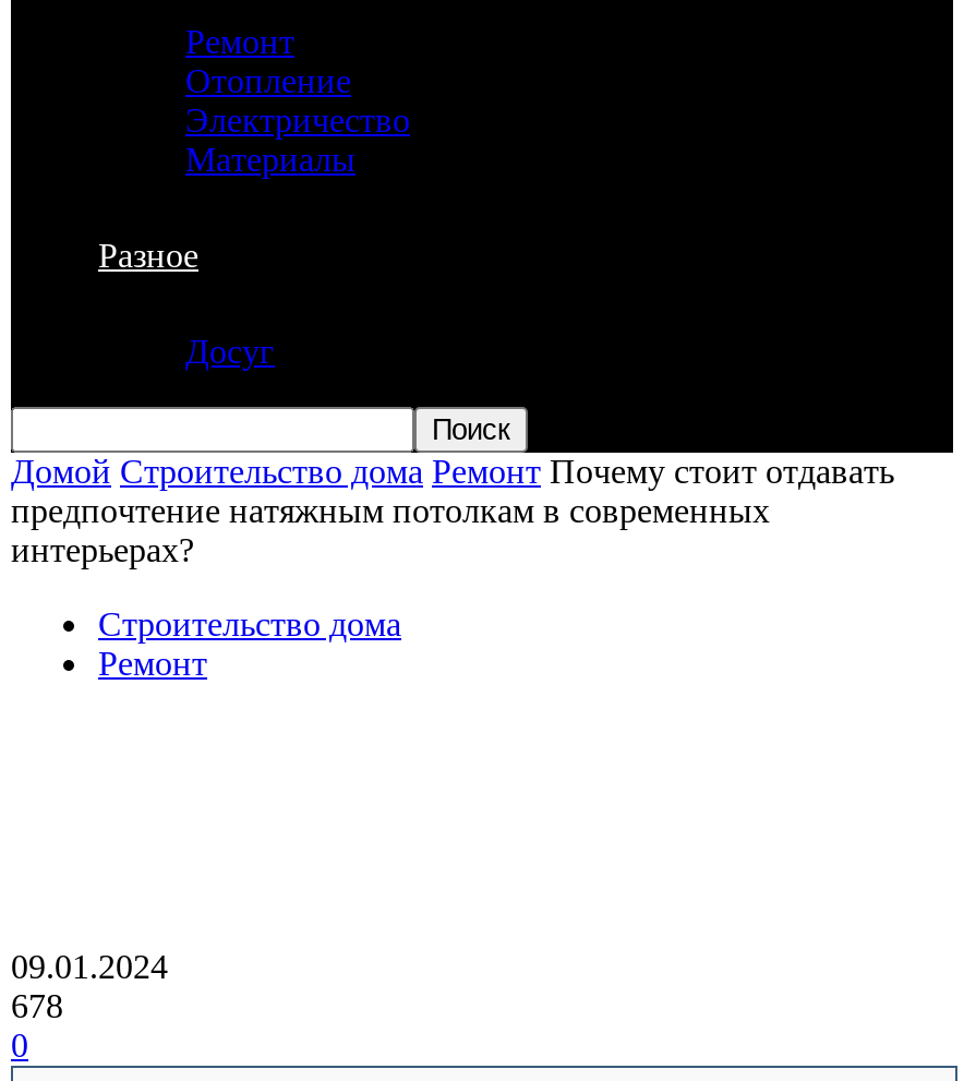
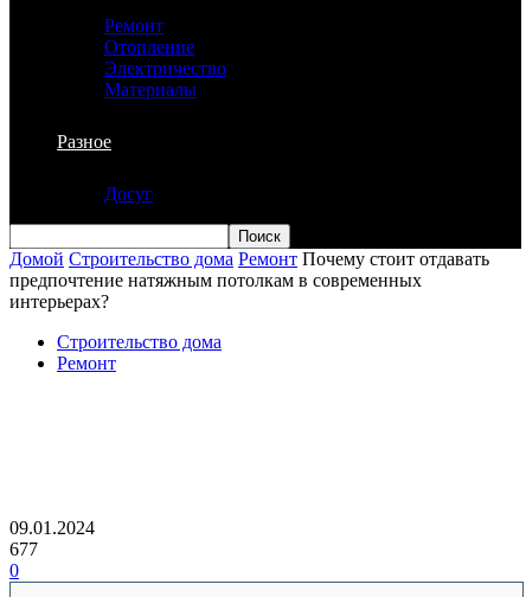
[11,988,63,1025] 678 -> [9,539,38,559] 677

